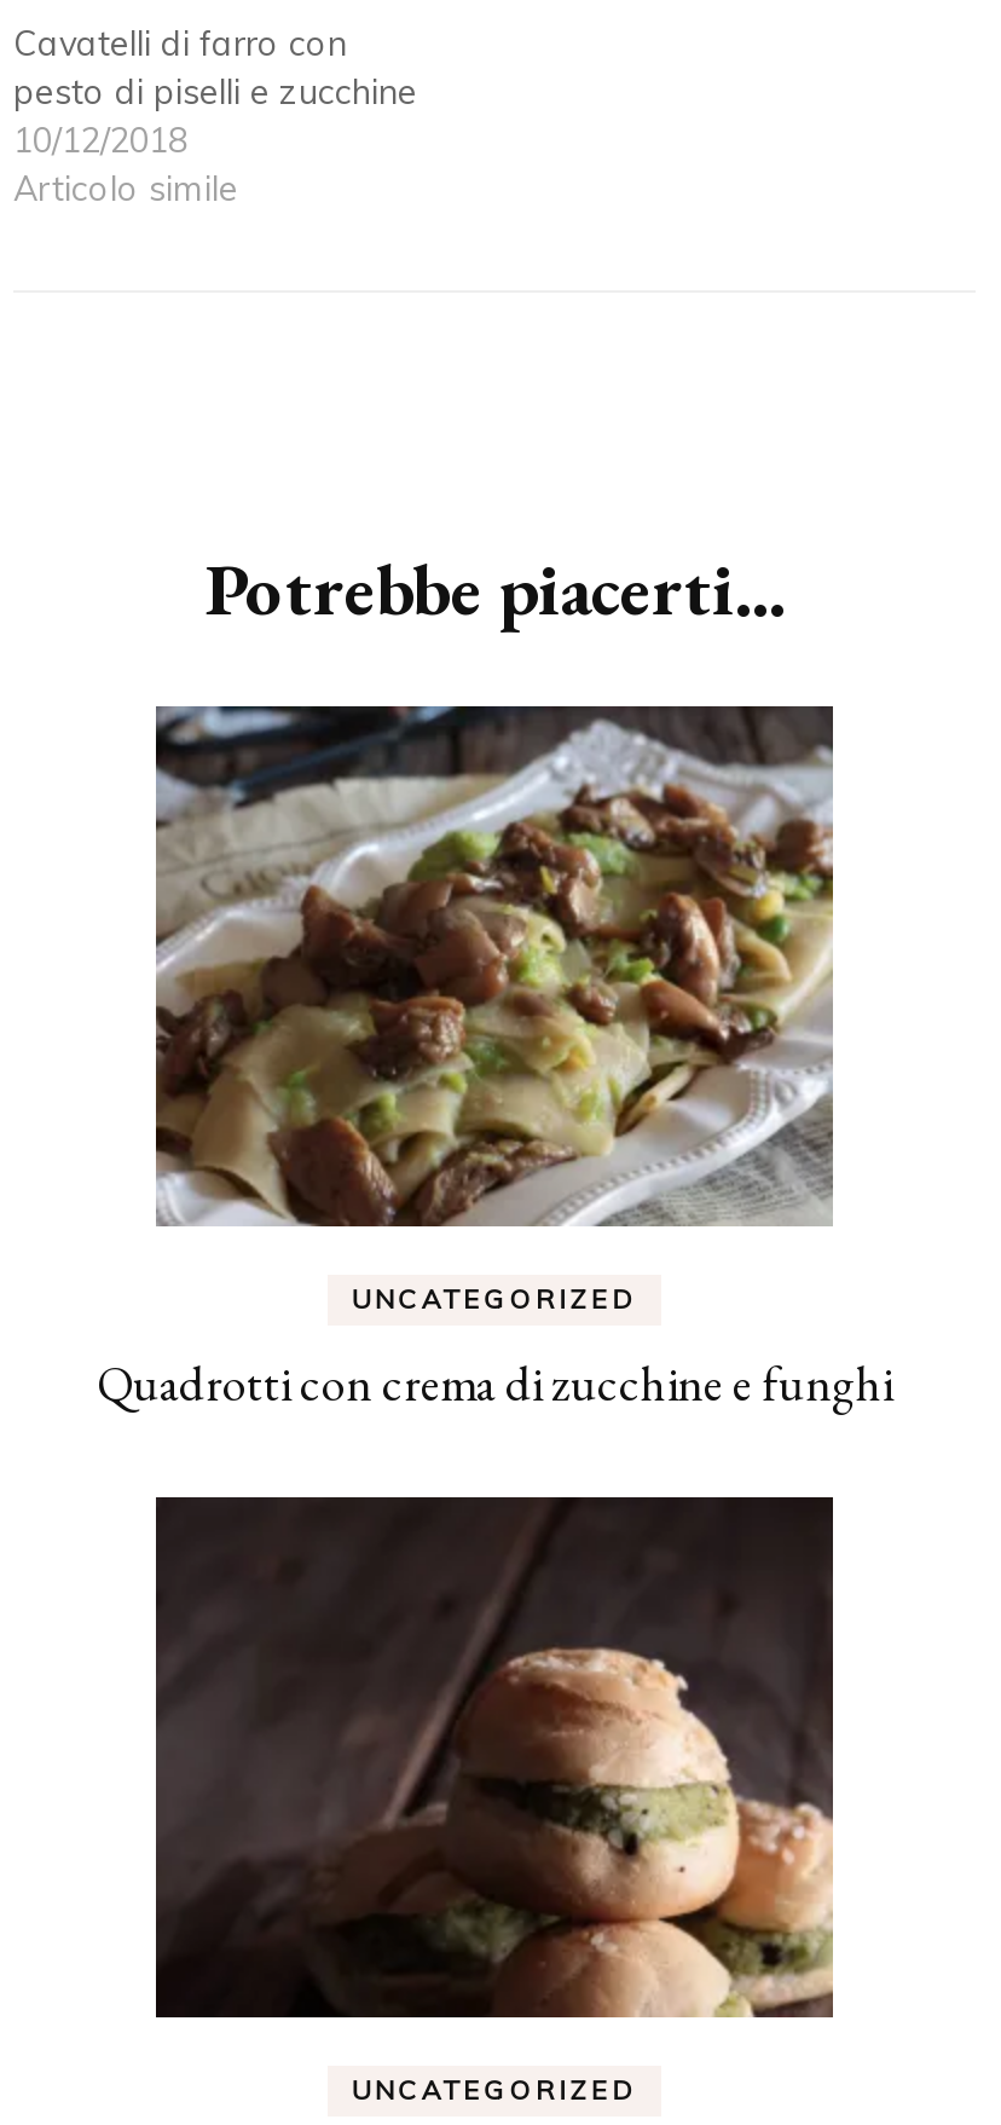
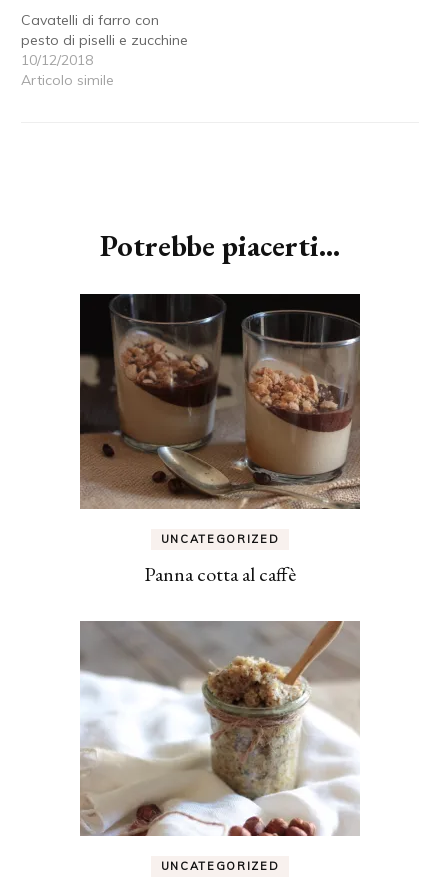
[154,704,835,1226] [image] -> [79,293,361,510] [image]
[97,1353,892,1416] Quadrotti con crema di zucchine e funghi -> [144,561,296,587] Panna cotta al caffè
[154,1495,835,2020] [image] -> [80,620,360,837] [image]

